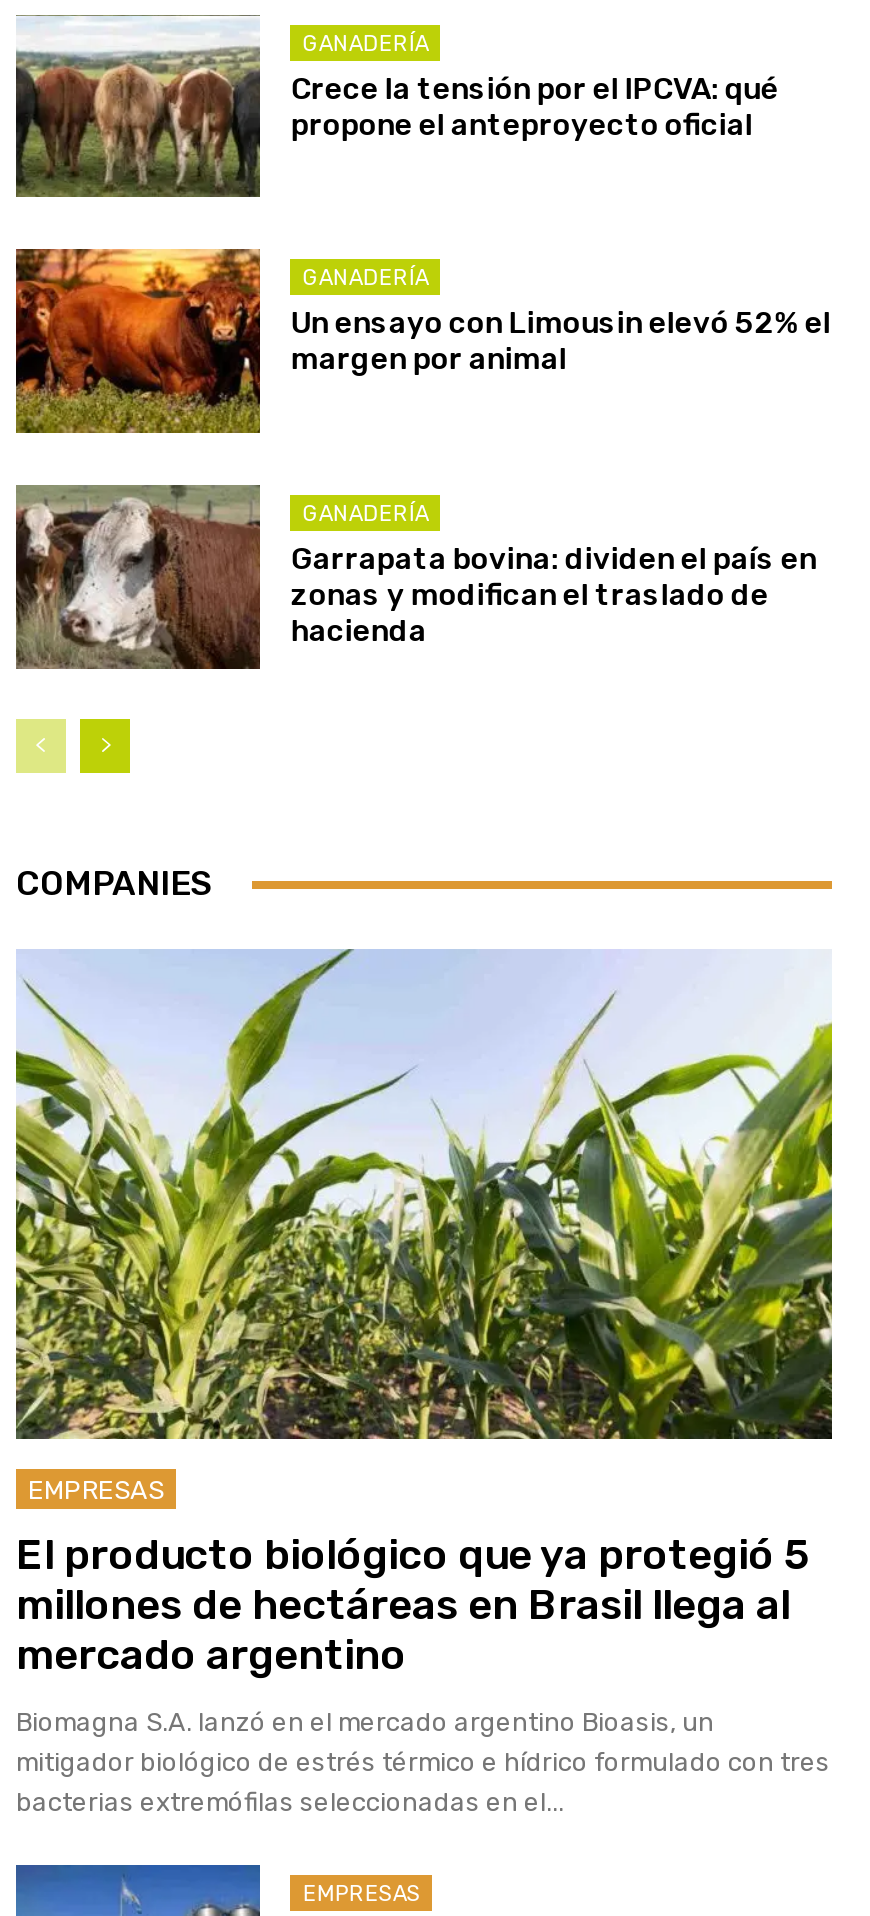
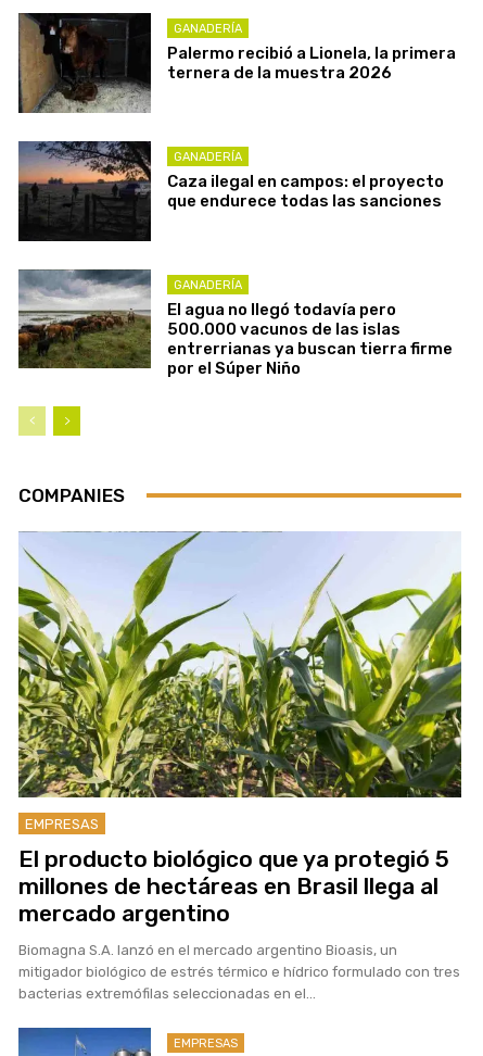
[16,14,779,198] [image] | Crece la tensión por el IPCVA: qué | propone el anteproyecto oficial -> [17,12,456,114] [image] | Palermo recibió a Lionela, la primera | ternera de la muestra 2026
[14,248,831,436] [image] | Un ensayo con Limousin elevó 52% el | margen por animal -> [17,140,444,242] [image] | Caza ilegal en campos: el proyecto | que endurece todas las sanciones
[16,484,817,670] [image] | Garrapata bovina: dividen el país en | zonas y modifican el traslado de | hacienda -> [18,268,453,378] [image] | El agua no llegó todavía pero | 500.000 vacunos de las islas | entrerrianas ya buscan tierra firme | por el Súper Niño

